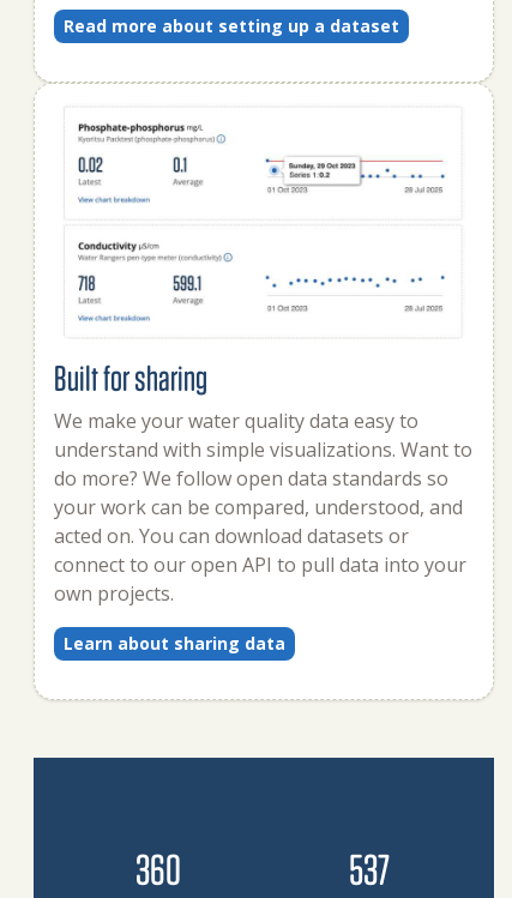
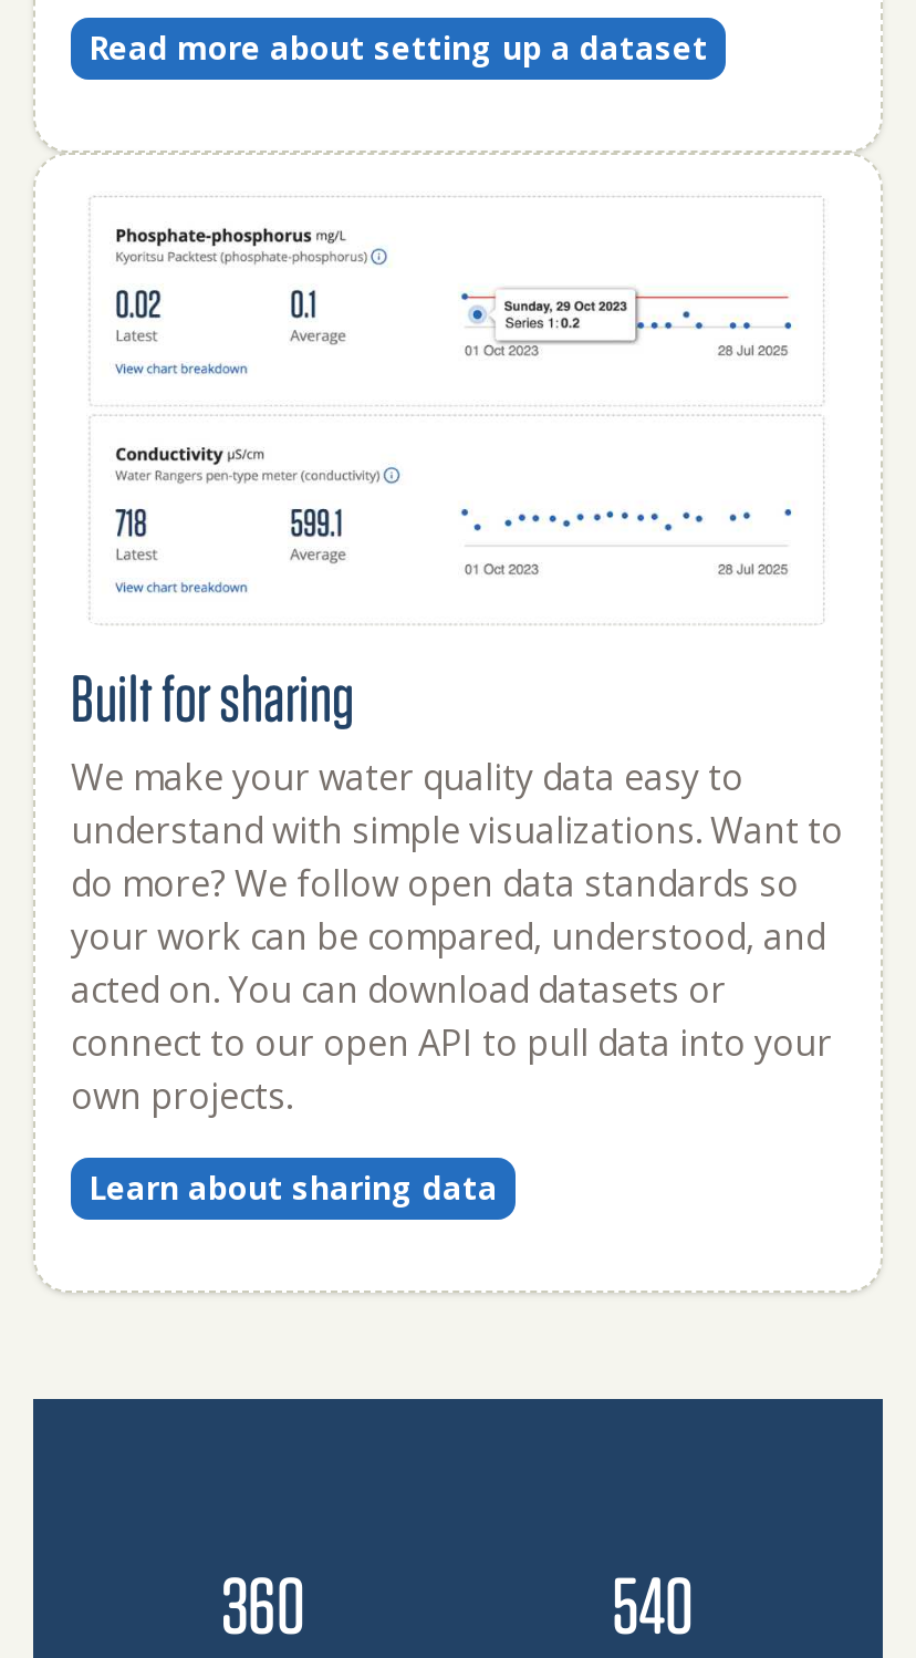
[349,842,390,893] 537 -> [612,1555,694,1648] 540

